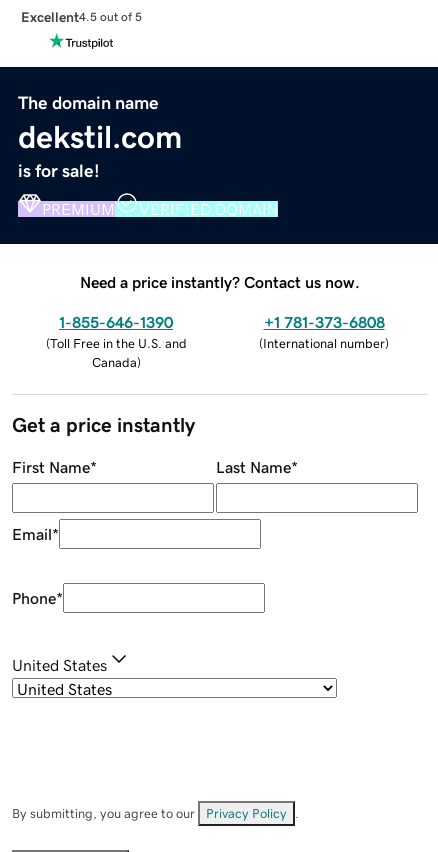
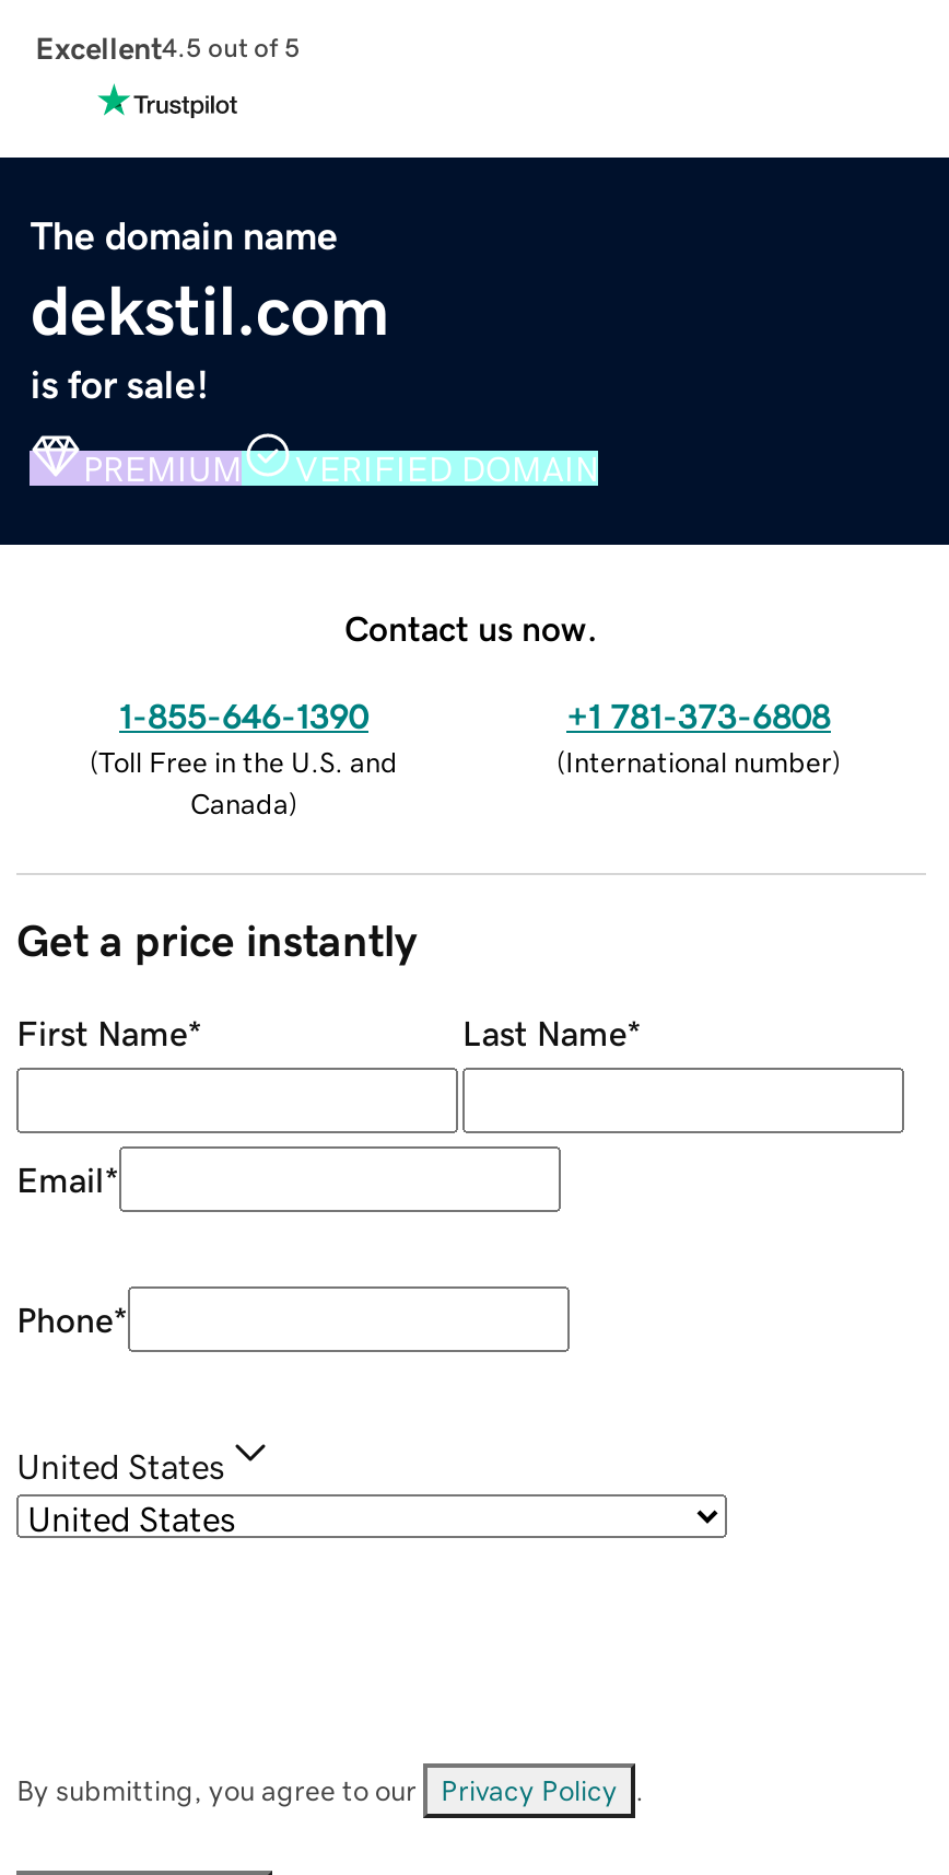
[80,274,360,290] Need a price instantly? Contact us now. -> [344,610,598,645] Contact us now.

